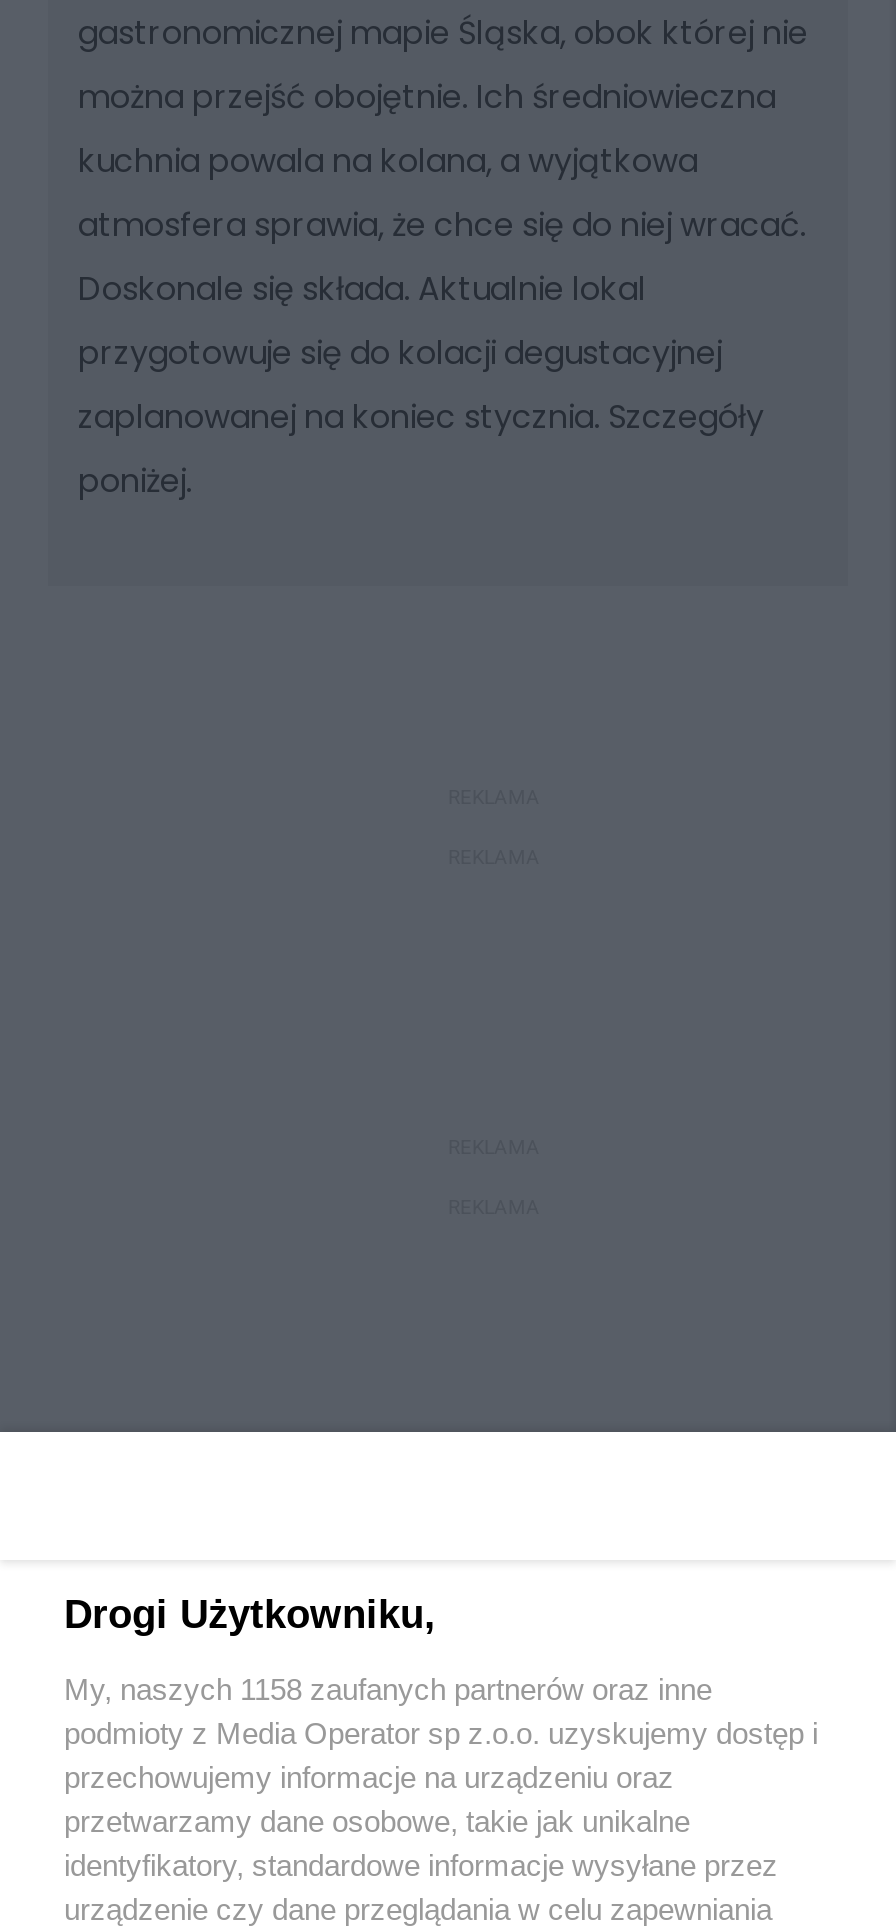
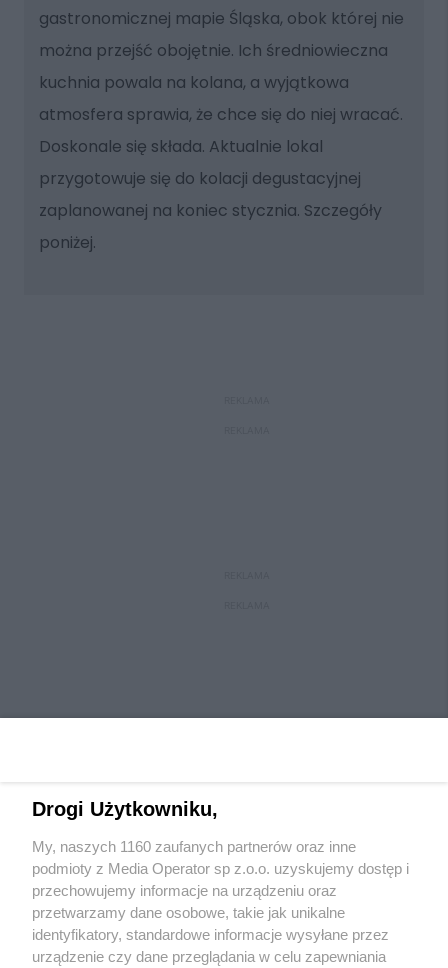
[64,1672,712,1706] My, naszych 1158 zaufanych partnerów oraz inne -> [32,838,356,855] My, naszych 1160 zaufanych partnerów oraz inne

